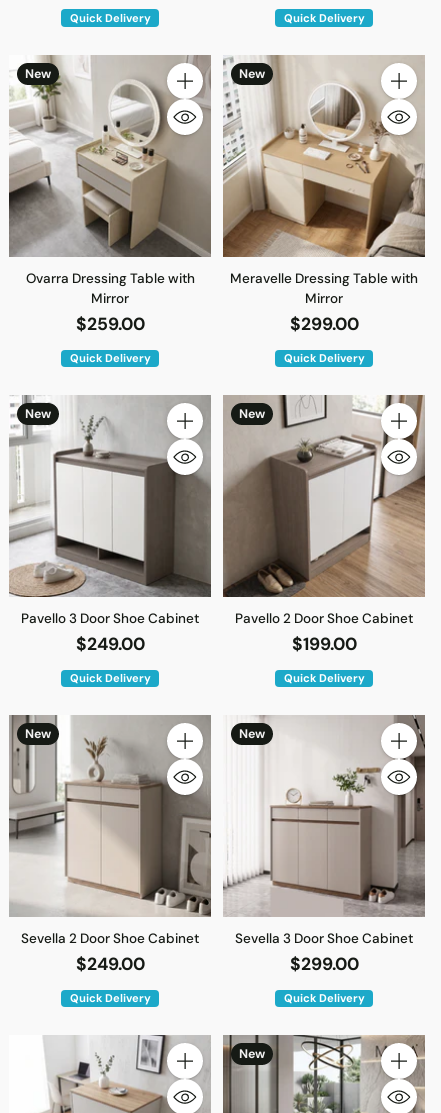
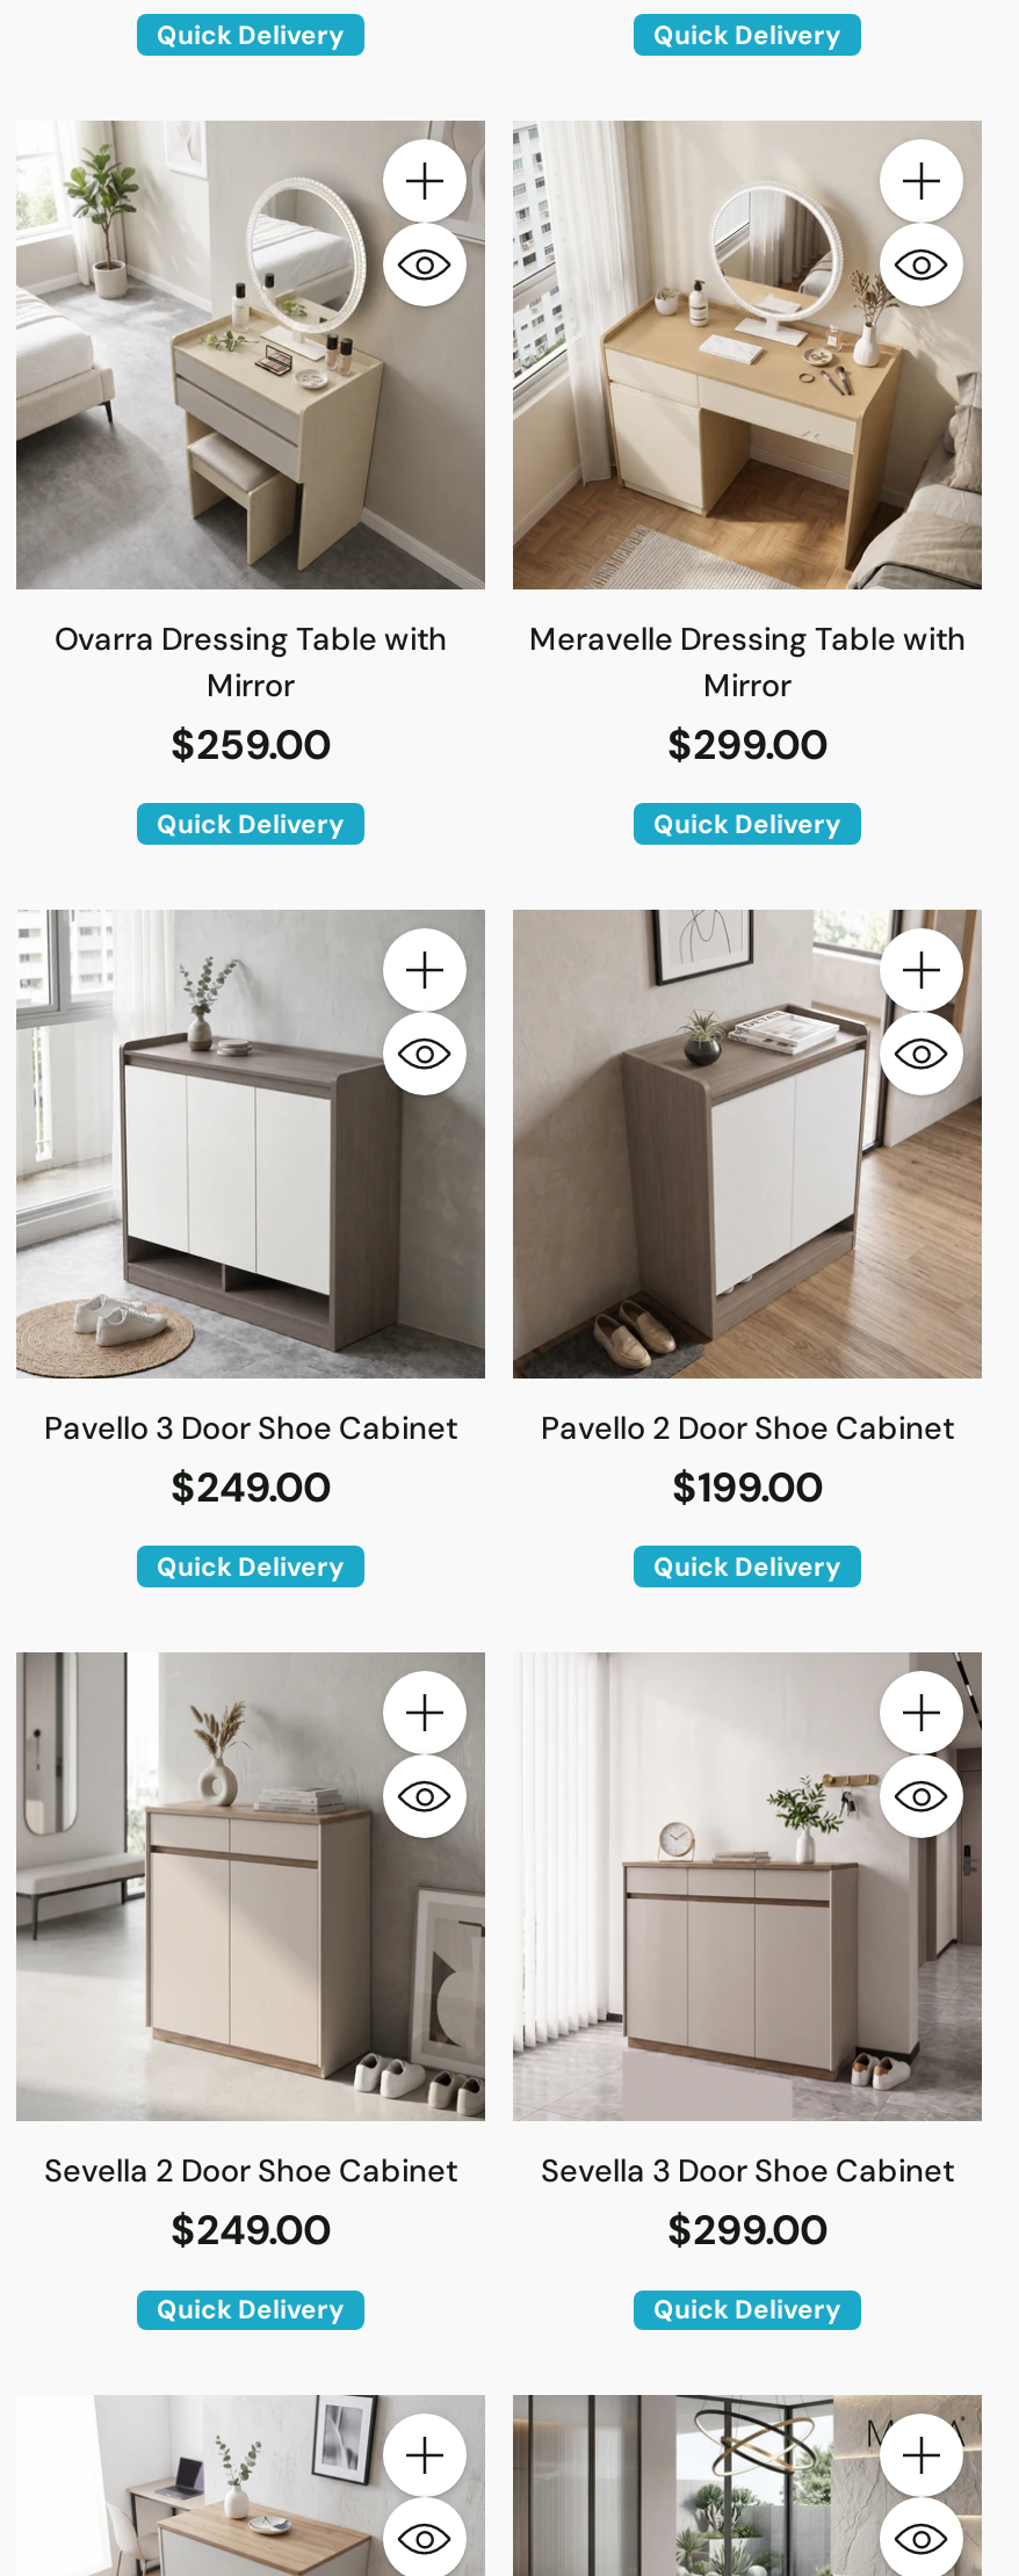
[25,66,51,82] New -> none
[239,66,265,82] New -> none
[25,406,51,422] New -> none
[239,406,265,422] New -> none
[25,726,51,742] New -> none
[239,726,265,742] New -> none
[239,1046,265,1062] New -> none

